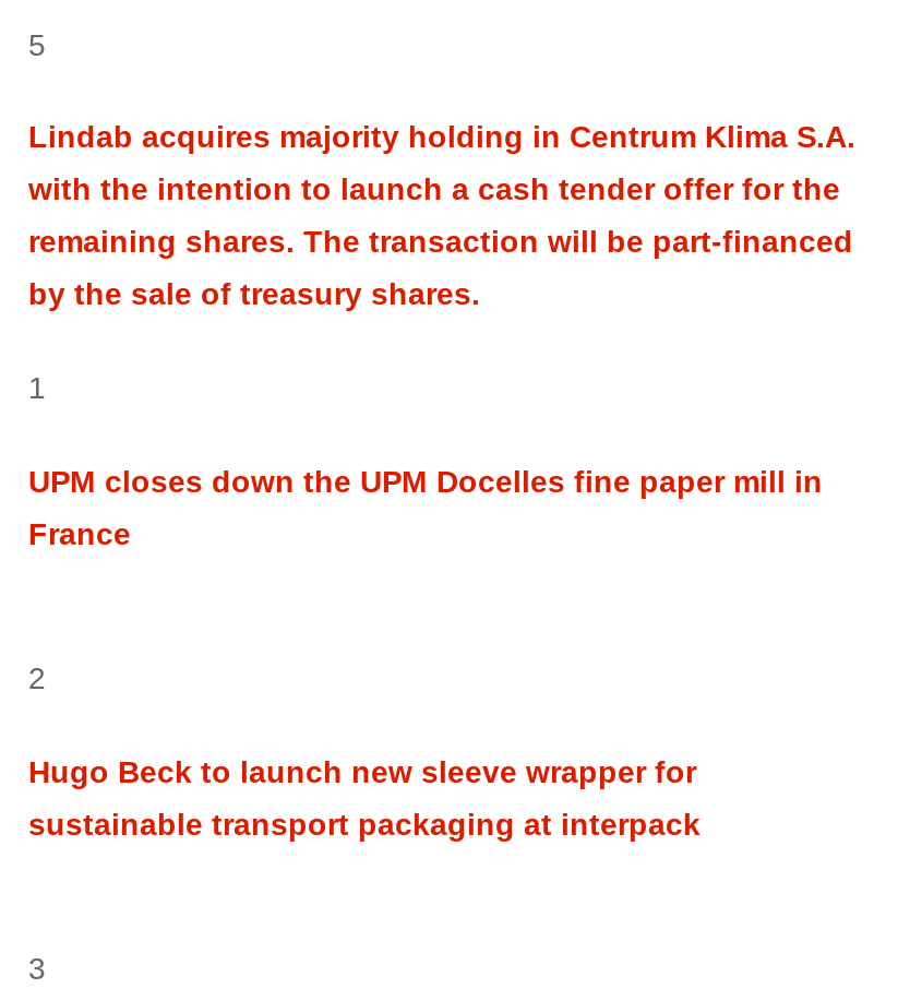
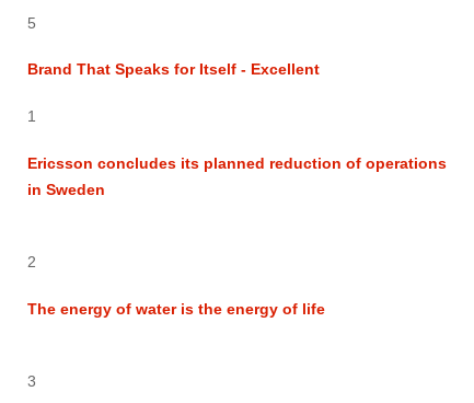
[28,120,855,312] Lindab acquires majority holding in Centrum Klima S.A. | with the intention to launch a cash tender offer for the | remaining shares. The transaction will be part-financed | by the sale of treasury shares. -> [27,61,320,78] Brand That Speaks for Itself - Excellent
[28,463,823,498] UPM closes down the UPM Docelles fine paper mill in -> [27,154,447,171] Ericsson concludes its planned reduction of operations
[28,515,131,550] France -> [27,180,105,198] in Sweden
[28,754,701,841] Hugo Beck to launch new sleeve wrapper for | sustainable transport packaging at interpack -> [27,300,325,317] The energy of water is the energy of life

